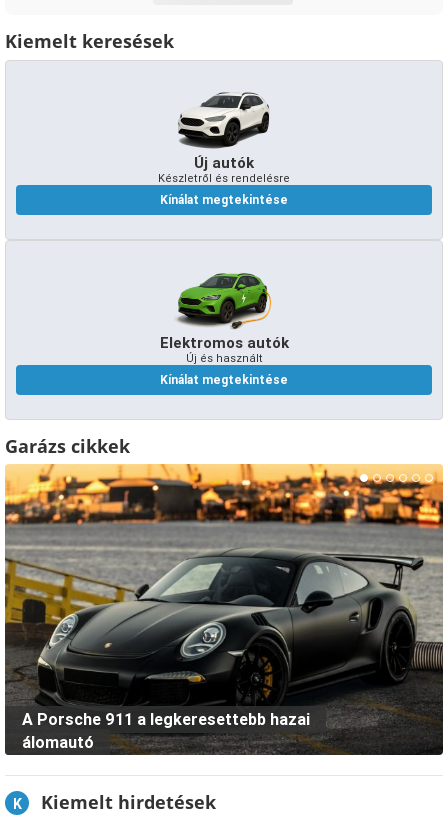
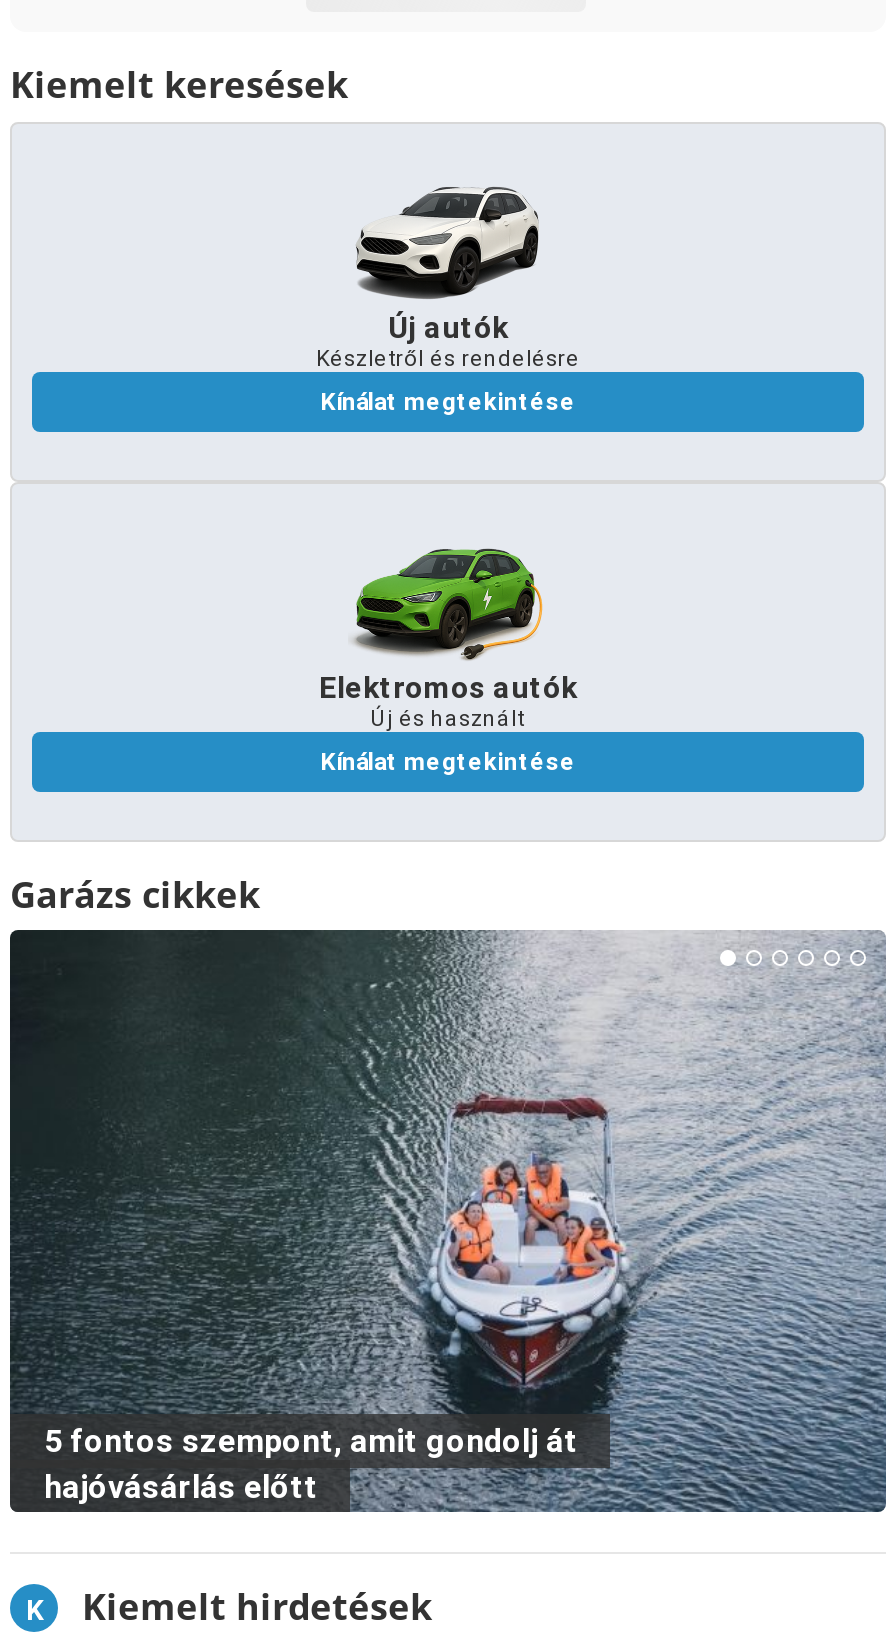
[4,463,444,756] [image] | A Porsche 911 a legkeresettebb hazai | álomautó -> [8,928,888,1514] [image] | 5 fontos szempont, amit gondolj át | hajóvásárlás előtt

